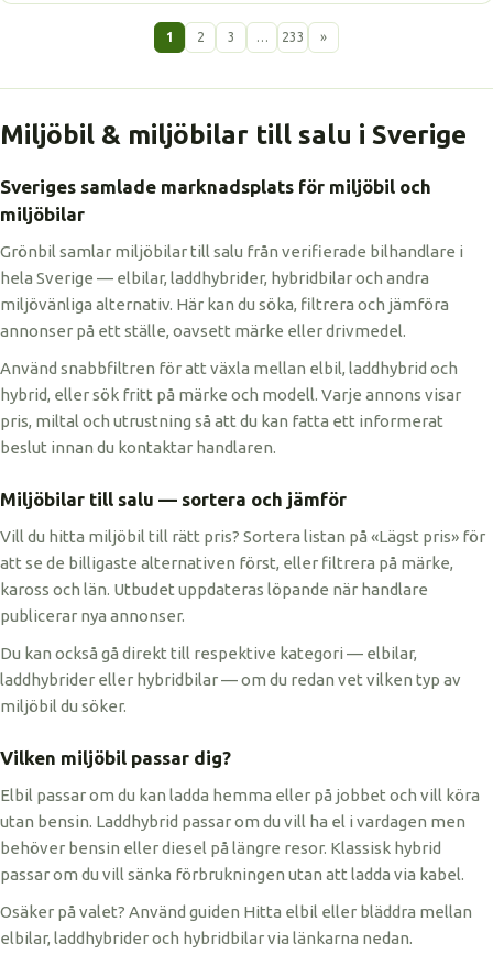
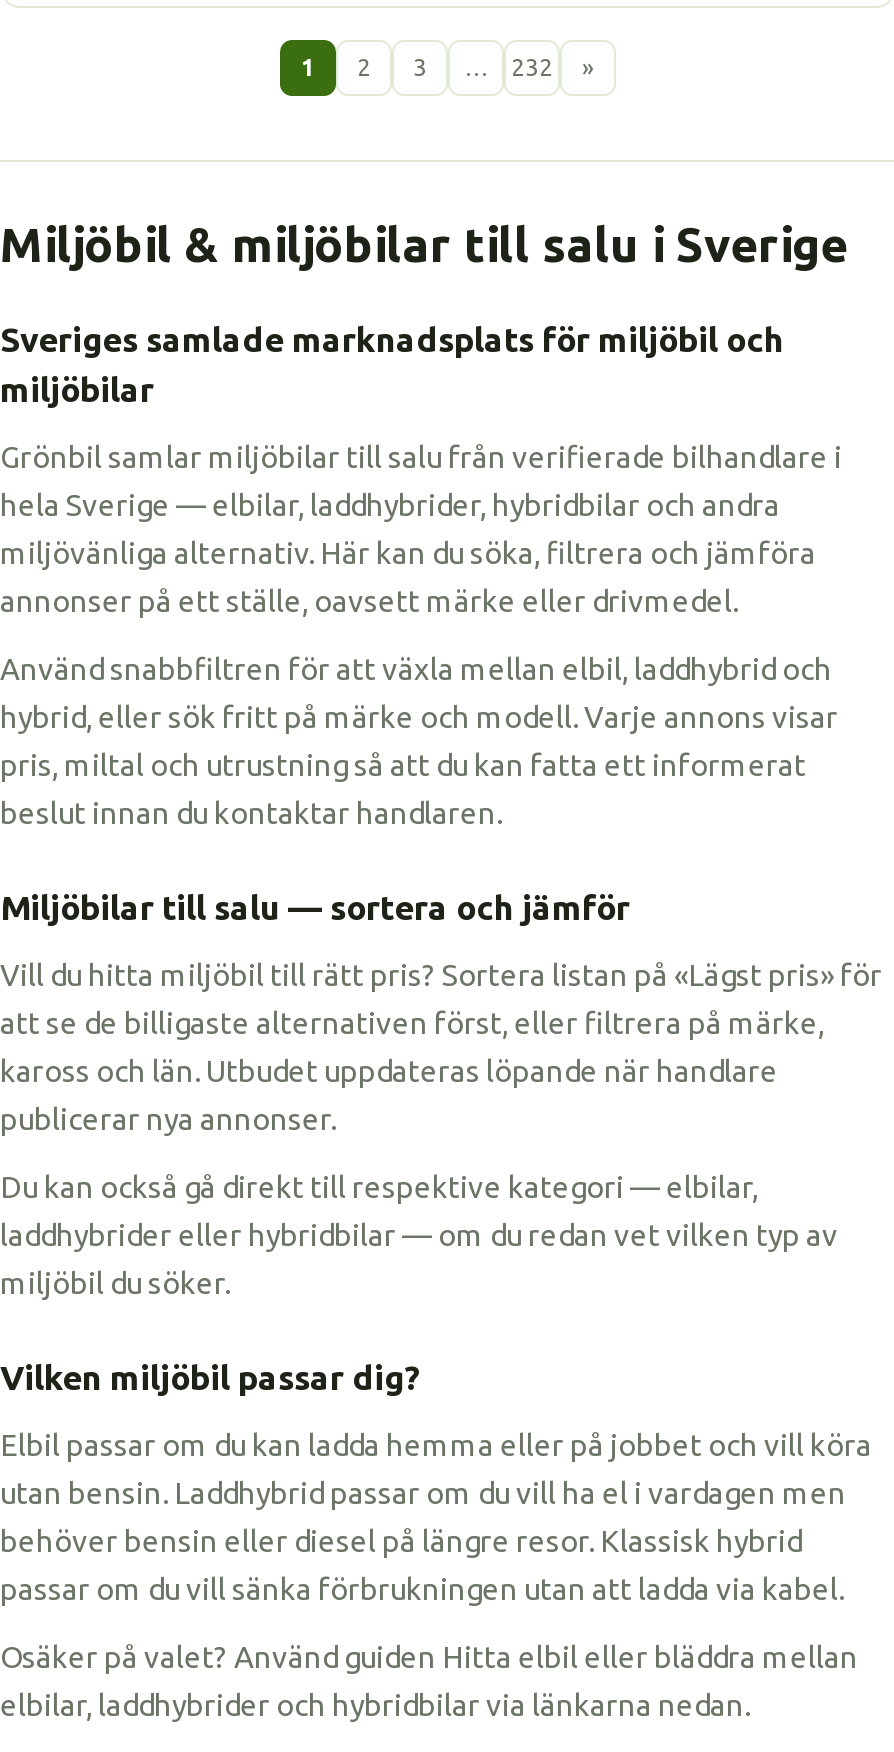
[281,30,304,44] 233 -> [511,54,553,80] 232

